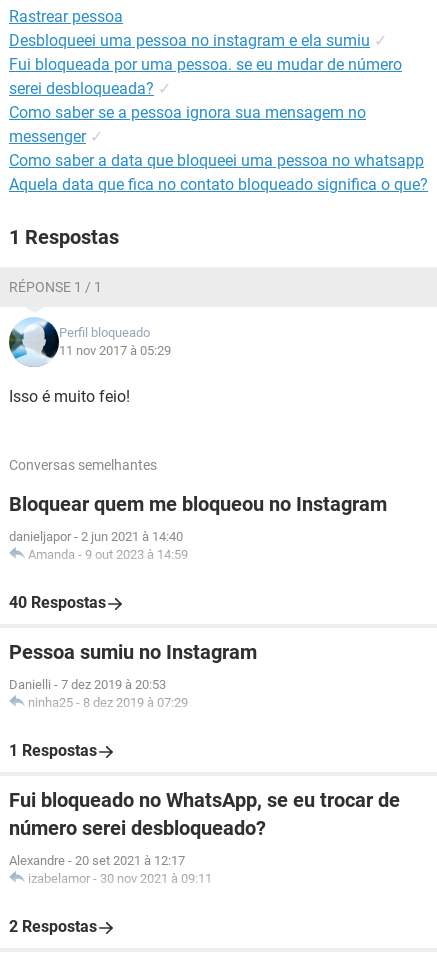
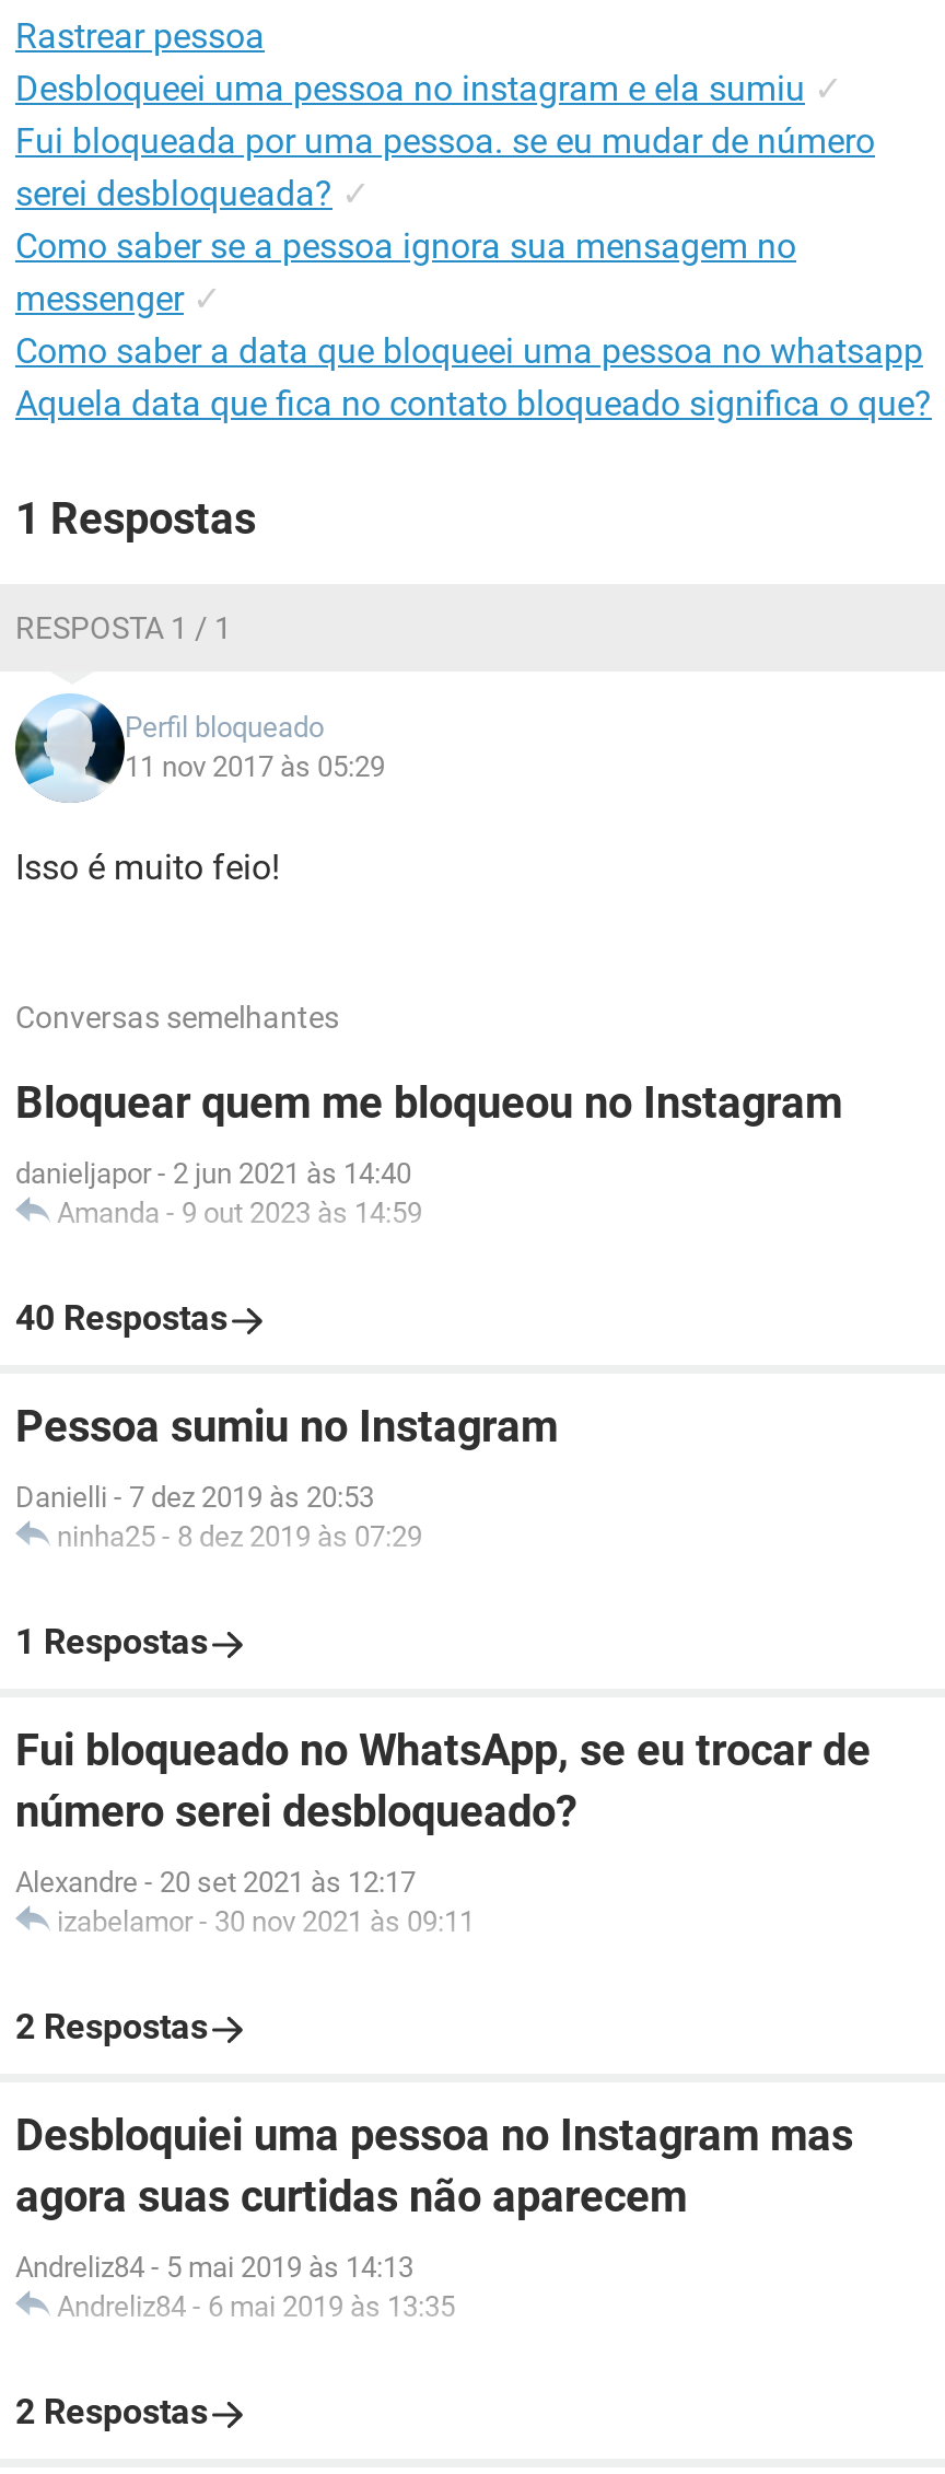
[9,279,102,295] RÉPONSE 1 / 1 -> [15,610,232,645] RESPOSTA 1 / 1
[59,343,171,358] 11 nov 2017 à 05:29 -> [125,750,385,783] 11 nov 2017 às 05:29
[9,529,183,544] danieljapor- 2 jun 2021 à 14:40 -> [15,1157,411,1190] danieljapor- 2 jun 2021 às 14:40
[28,547,188,562] Amanda - 9 out 2023 à 14:59 -> [57,1197,422,1229] Amanda - 9 out 2023 às 14:59
[9,677,166,692] Danielli - 7 dez 2019 à 20:53 -> [15,1481,374,1514] Danielli - 7 dez 2019 às 20:53
[28,695,188,710] ninha25 - 8 dez 2019 à 07:29 -> [57,1520,422,1553] ninha25 - 8 dez 2019 às 07:29
[9,853,212,886] Alexandre - 20 set 2021 à 12:17 | izabelamor - 30 nov 2021 à 09:11 -> [15,1866,853,2323] Alexandre - 20 set 2021 às 12:17 | izabelamor- 30 nov 2021 às 09:11 | 2 Respostas | Desbloquiei uma pessoa no Instagram mas | agora suas curtidas não aparecem | Andreliz84 - 5 mai 2019 às 14:13 | Andreliz84 - 6 mai 2019 às 13:35

